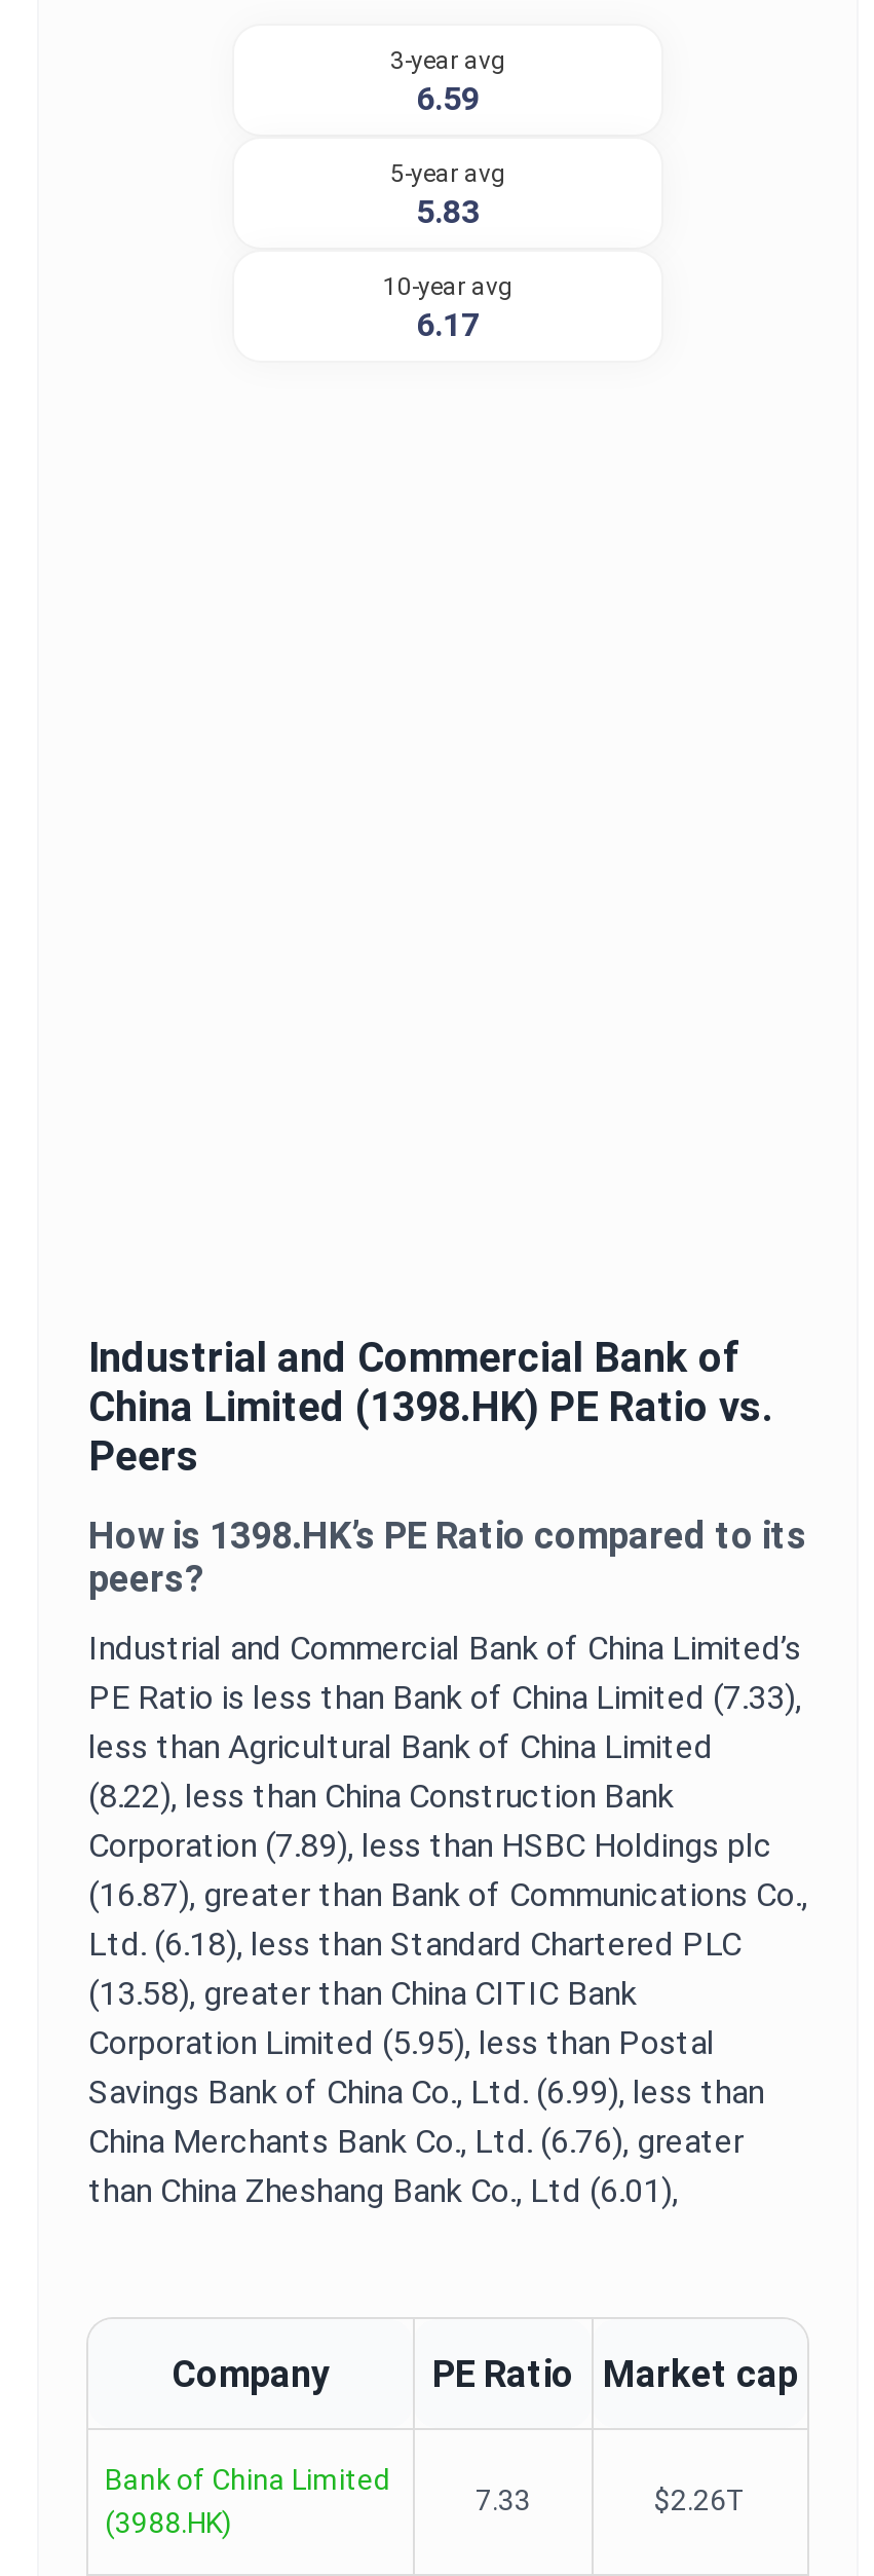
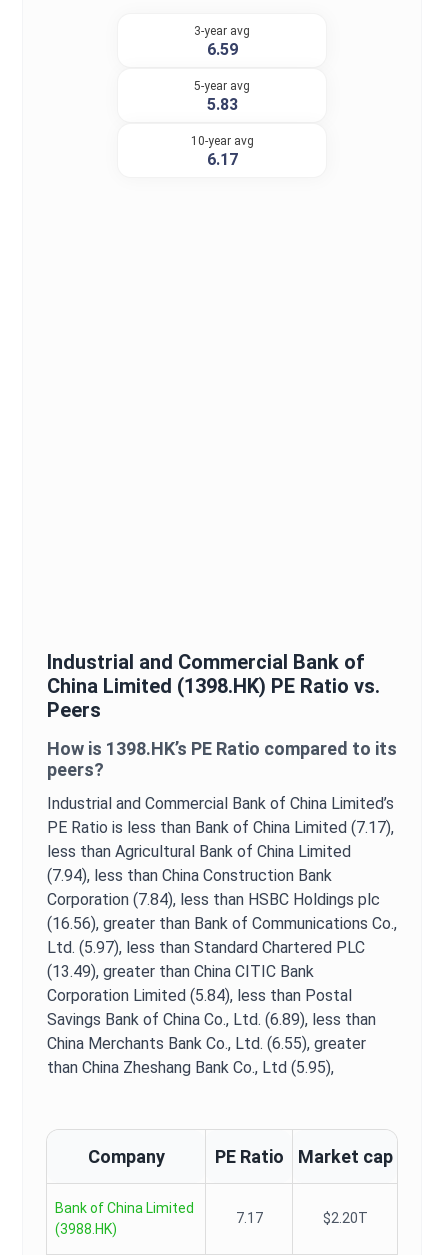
[88,1678,801,1717] PE Ratio is less than Bank of China Limited (7.33), -> [47,818,394,837] PE Ratio is less than Bank of China Limited (7.17),
[88,1777,674,1816] (8.22), less than China Construction Bank -> [47,866,332,885] (7.94), less than China Construction Bank
[88,1826,772,1865] Corporation (7.89), less than HSBC Holdings plc -> [47,890,380,909] Corporation (7.84), less than HSBC Holdings plc
[88,1875,807,1914] (16.87), greater than Bank of Communications Co., -> [47,914,397,933] (16.56), greater than Bank of Communications Co.,
[88,1925,742,1964] Ltd. (6.18), less than Standard Chartered PLC -> [47,938,365,957] Ltd. (5.97), less than Standard Chartered PLC
[88,1974,637,2013] (13.58), greater than China CITIC Bank -> [47,962,314,981] (13.49), greater than China CITIC Bank
[88,2023,715,2062] Corporation Limited (5.95), less than Postal -> [47,986,352,1005] Corporation Limited (5.84), less than Postal
[88,2073,764,2112] Savings Bank of China Co., Ltd. (6.99), less than -> [47,1010,376,1029] Savings Bank of China Co., Ltd. (6.89), less than
[88,2122,744,2161] China Merchants Bank Co., Ltd. (6.76), greater -> [47,1034,366,1053] China Merchants Bank Co., Ltd. (6.55), greater
[88,2171,678,2210] than China Zheshang Bank Co., Ltd (6.01), -> [47,1058,334,1077] than China Zheshang Bank Co., Ltd (5.95),
[476,2484,747,2516] 7.33 | $2.26T -> [235,1210,367,1226] 7.17 | $2.20T

